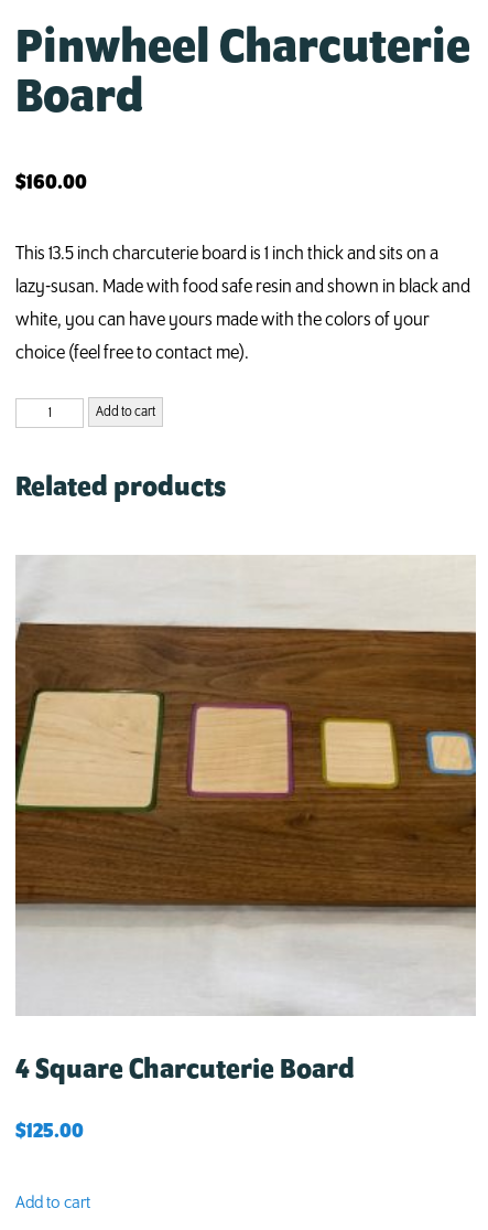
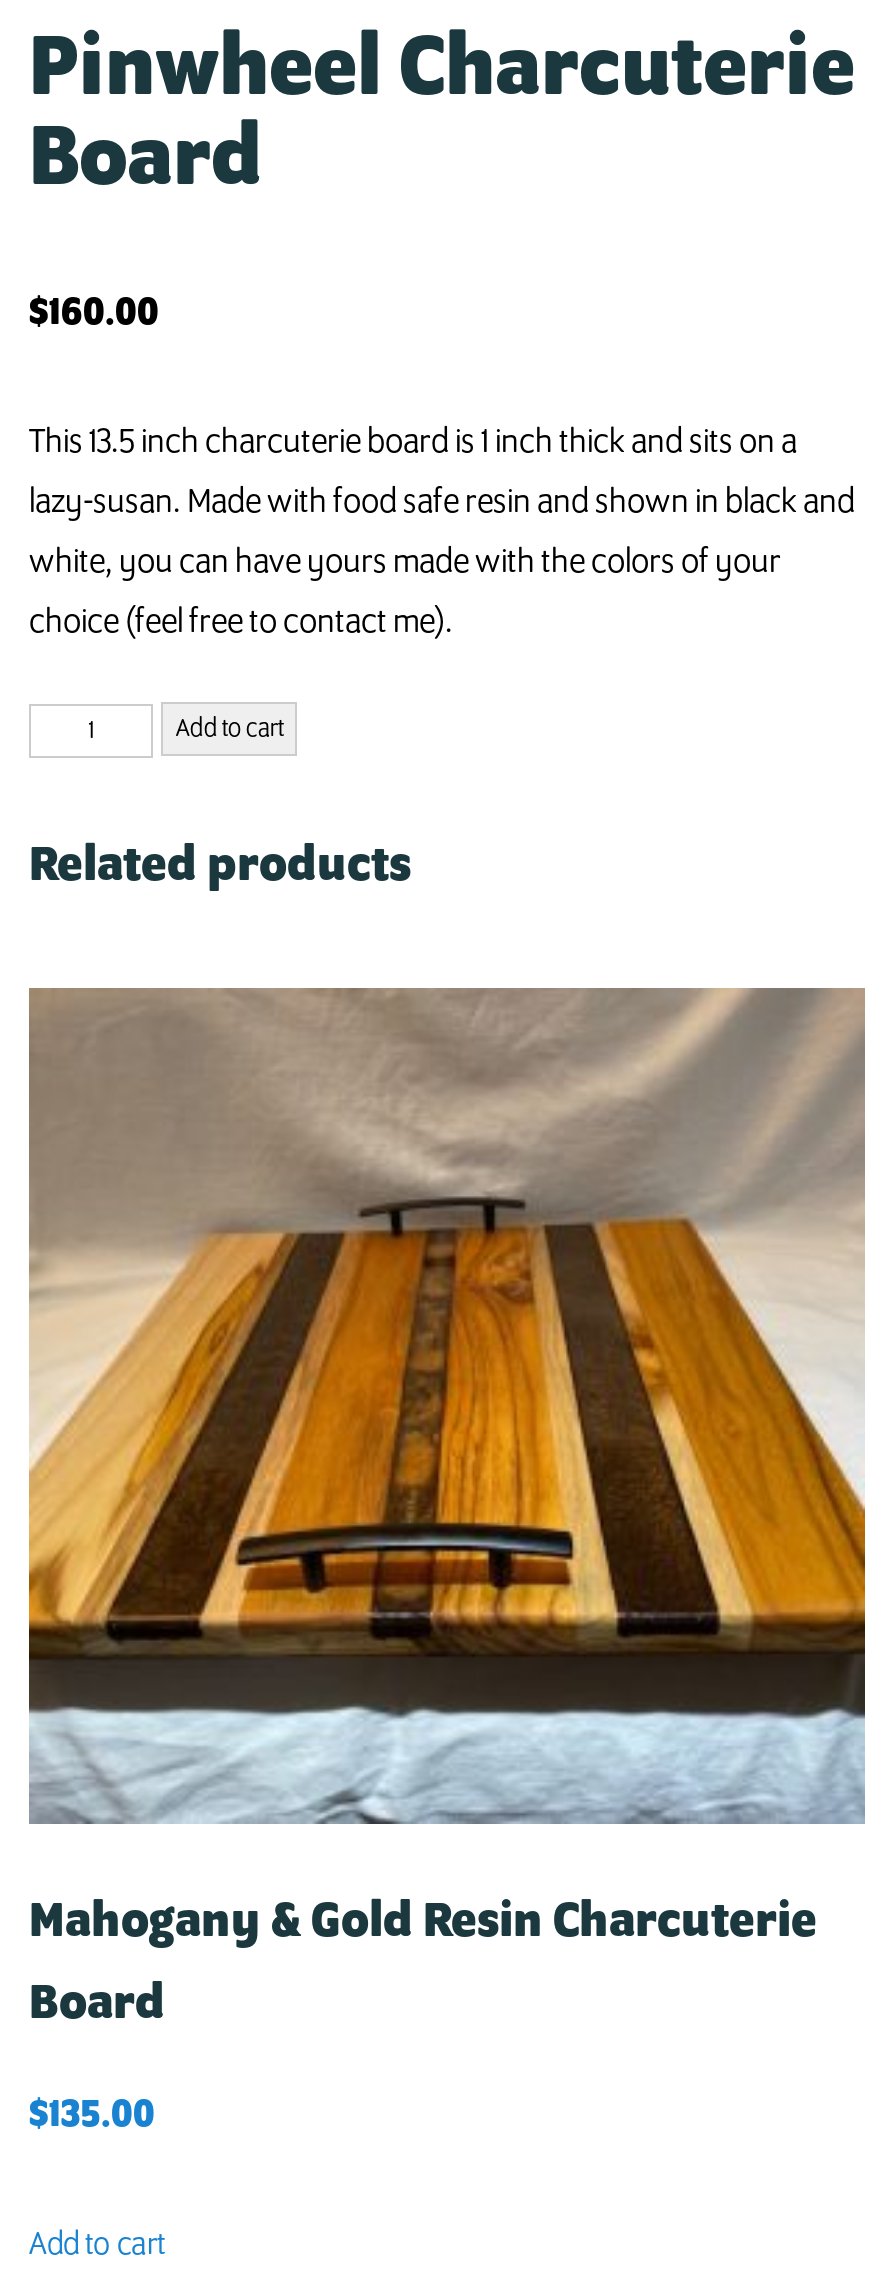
[14,556,477,1143] [image] | 4 Square Charcuterie Board | $125.00 -> [27,988,865,2137] [image] | Mahogany & Gold Resin Charcuterie | Board | $135.00

